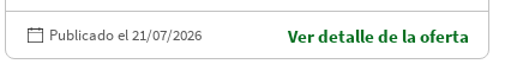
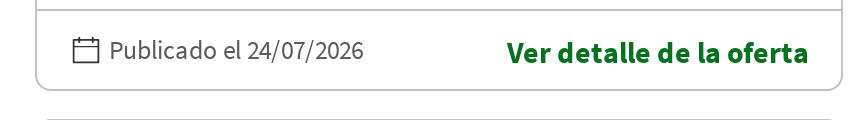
[49,25,202,45] Publicado el 21/07/2026 -> [109,34,363,68] Publicado el 24/07/2026

